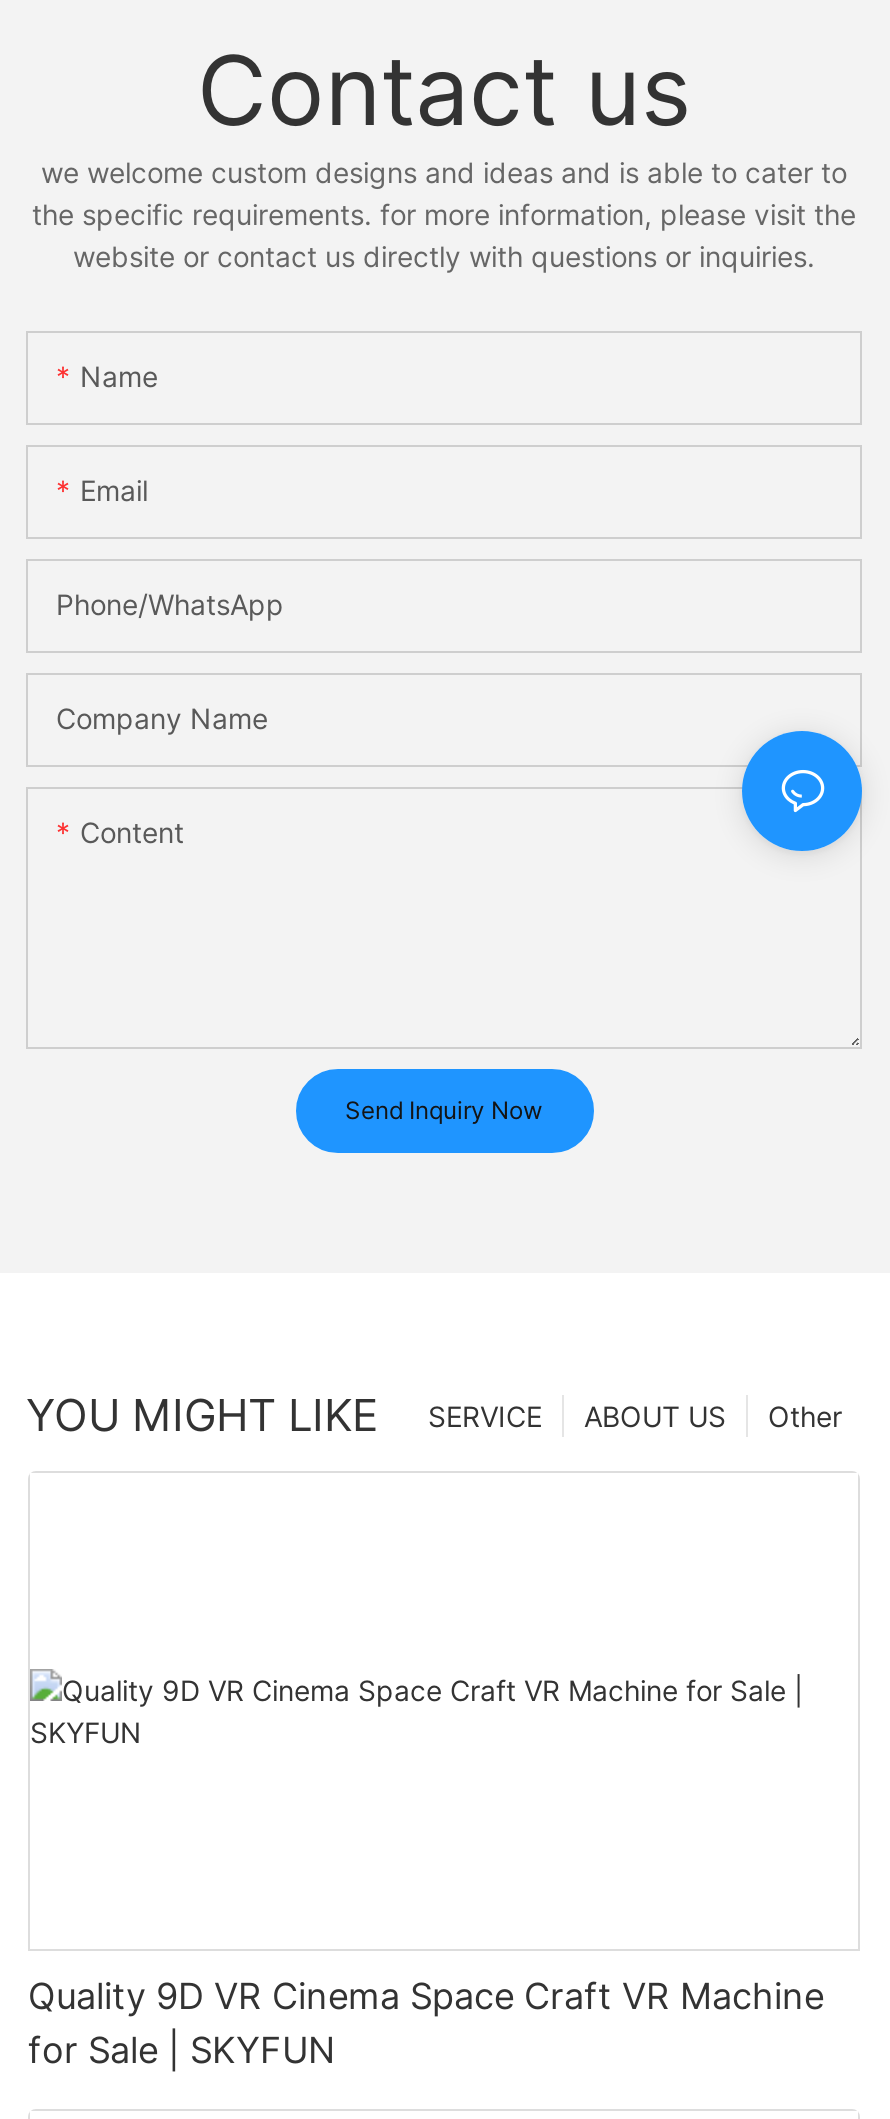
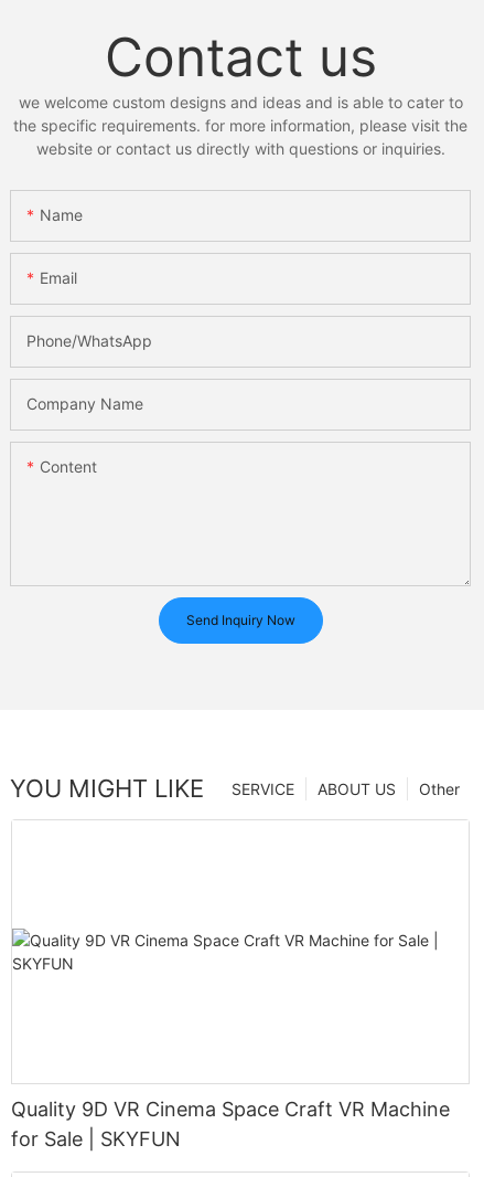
[740,729,864,855] [image] -> none

